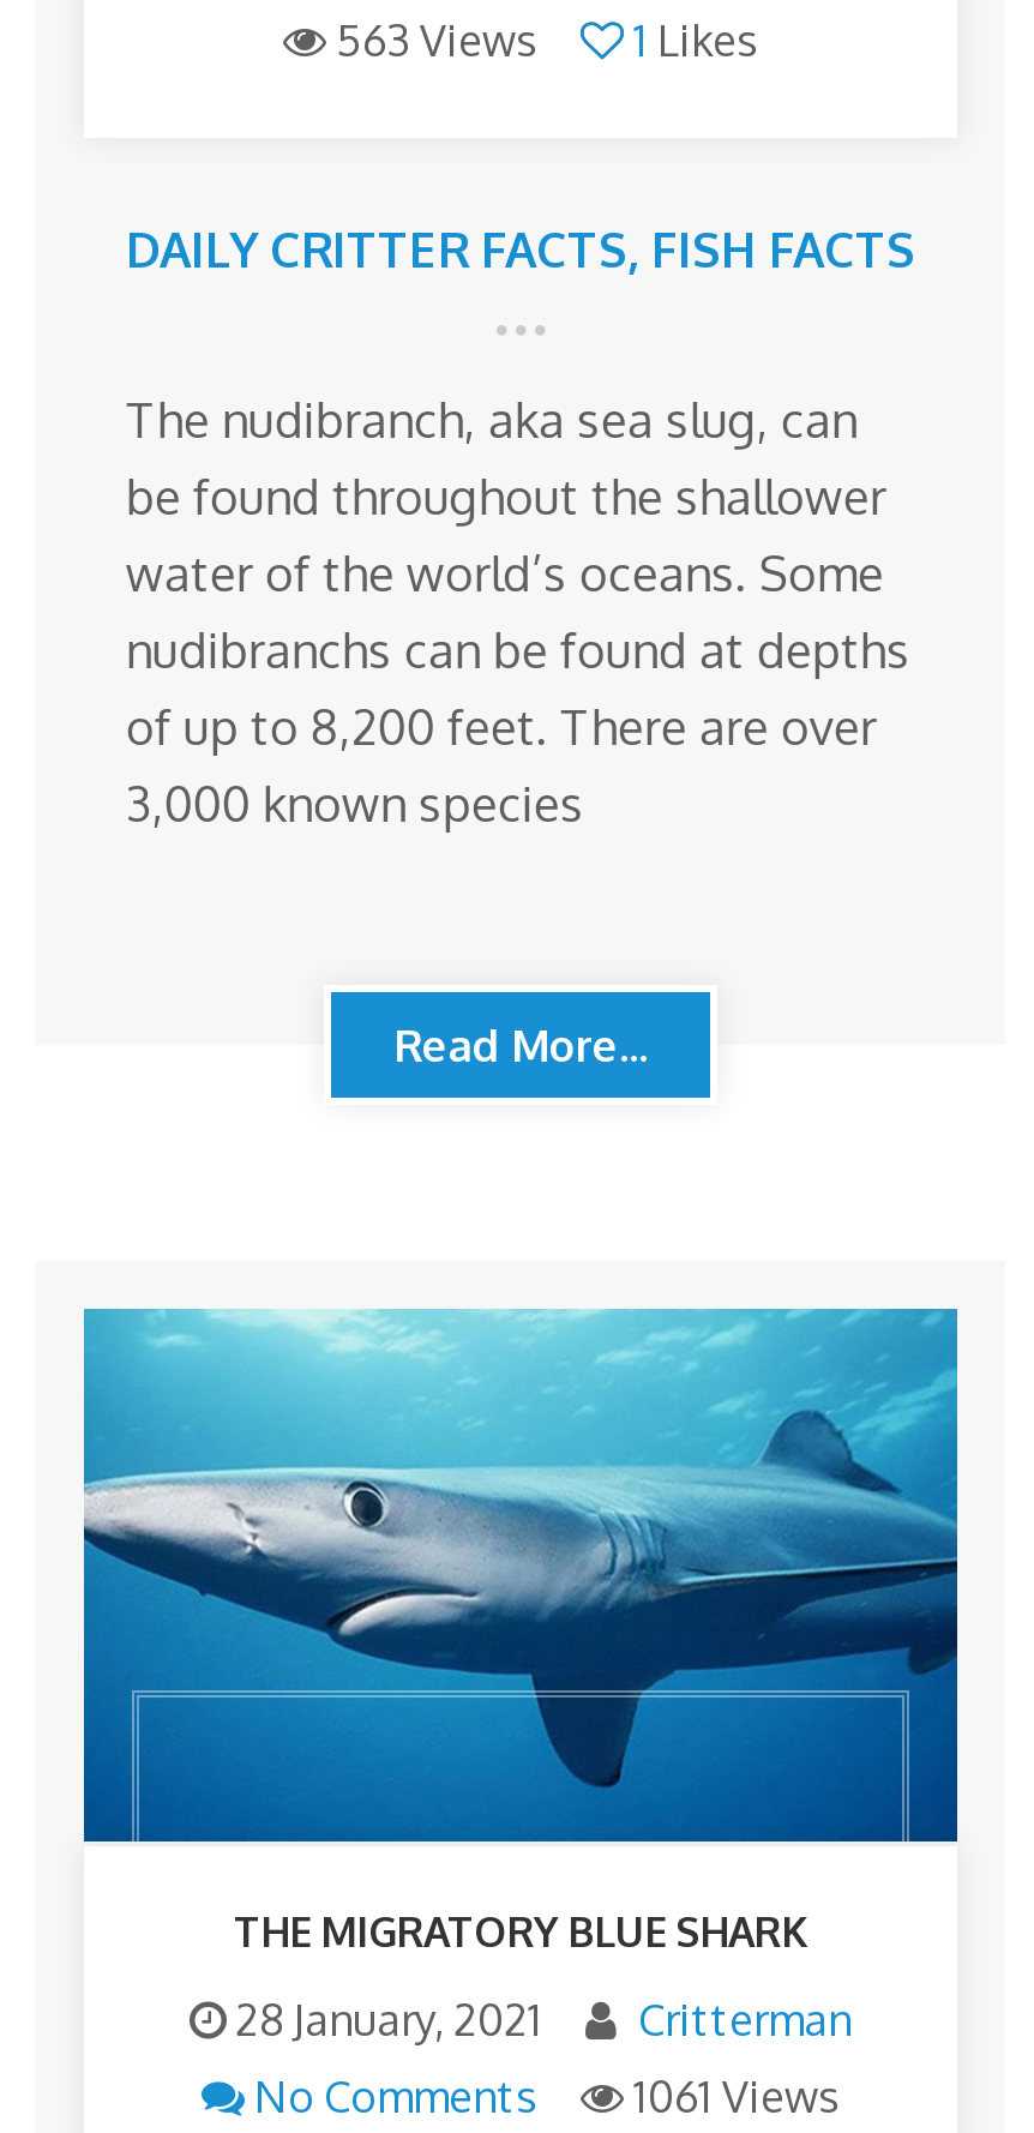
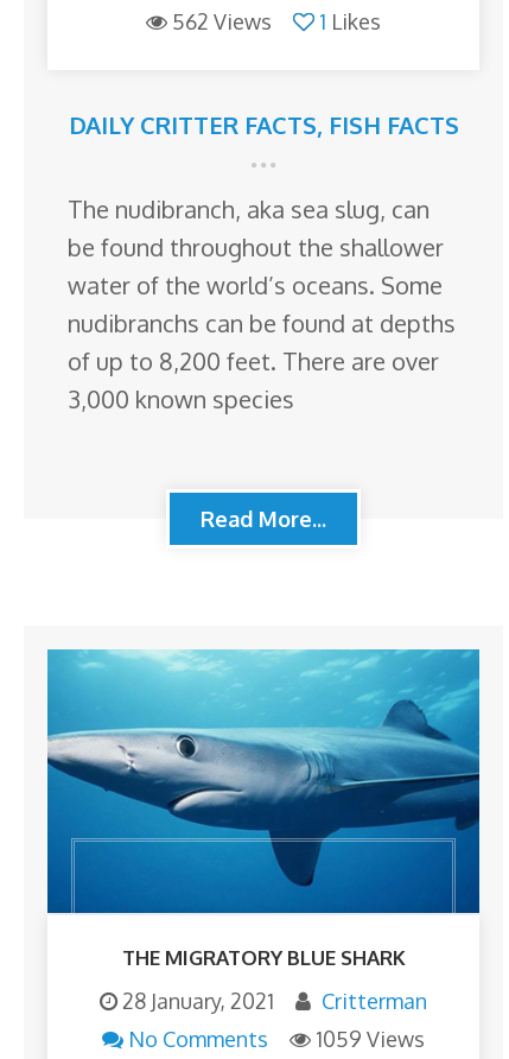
[336,13,758,66] 563 Views 1 Likes -> [172,8,381,34] 562 Views 1 Likes
[254,2070,840,2123] No Comments 1061 Views -> [128,1026,425,1052] No Comments 1059 Views

